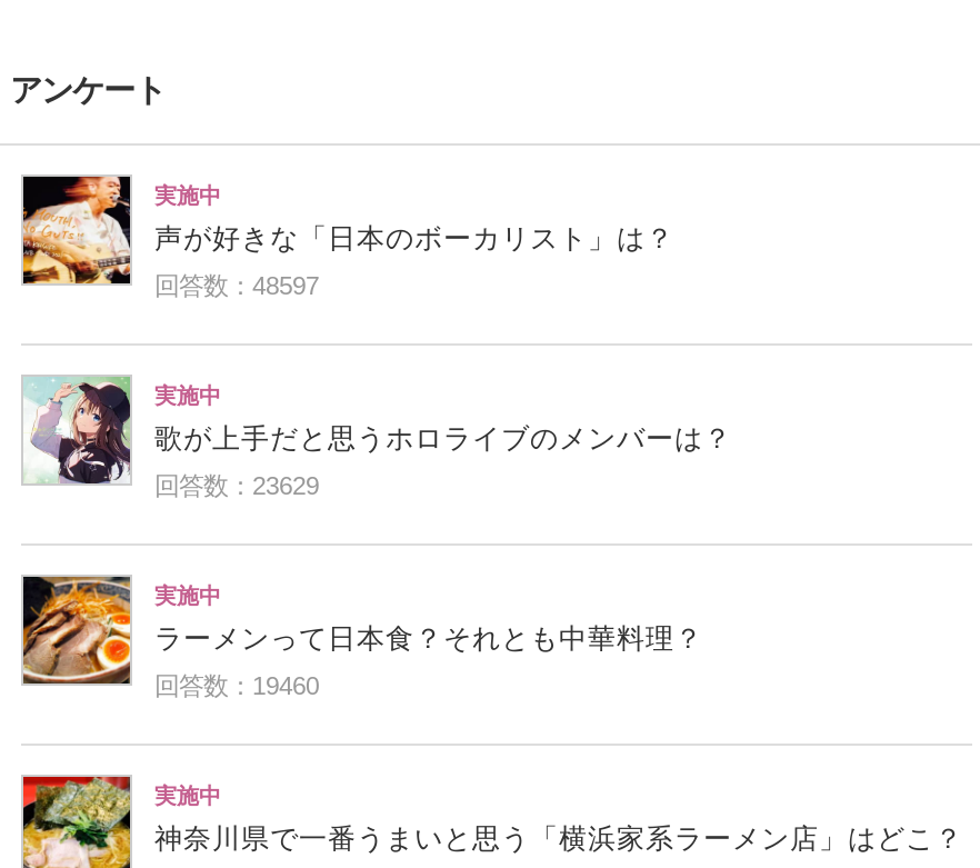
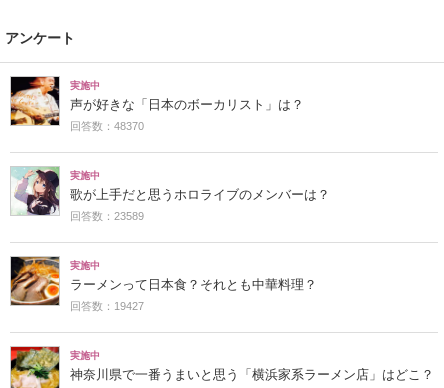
[154,272,319,299] 回答数：48597 -> [70,120,144,132] 回答数：48370
[154,472,319,499] 回答数：23629 -> [70,210,144,222] 回答数：23589
[154,672,319,699] 回答数：19460 -> [70,300,144,312] 回答数：19427

